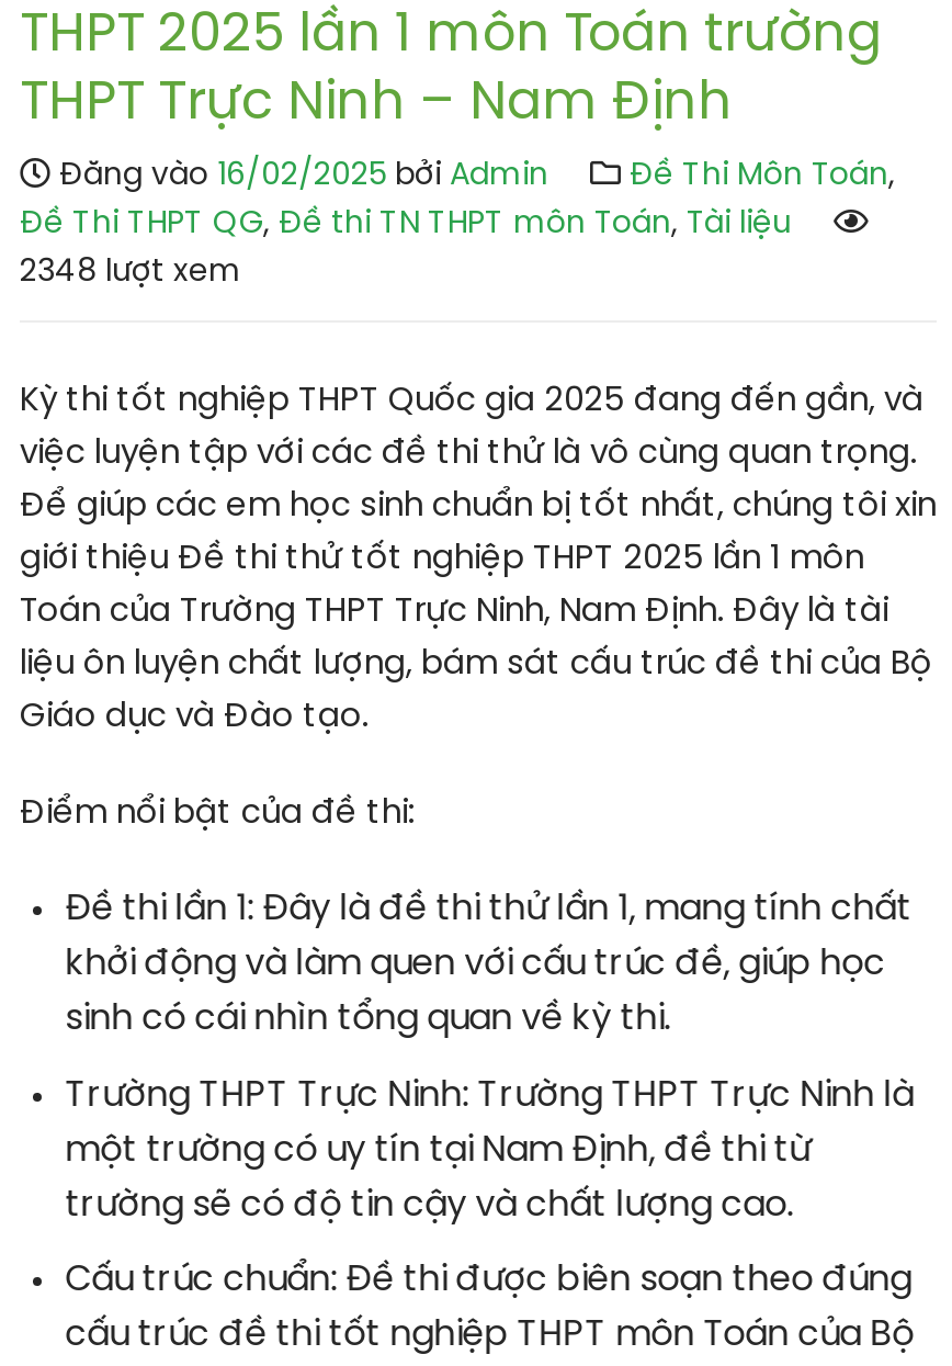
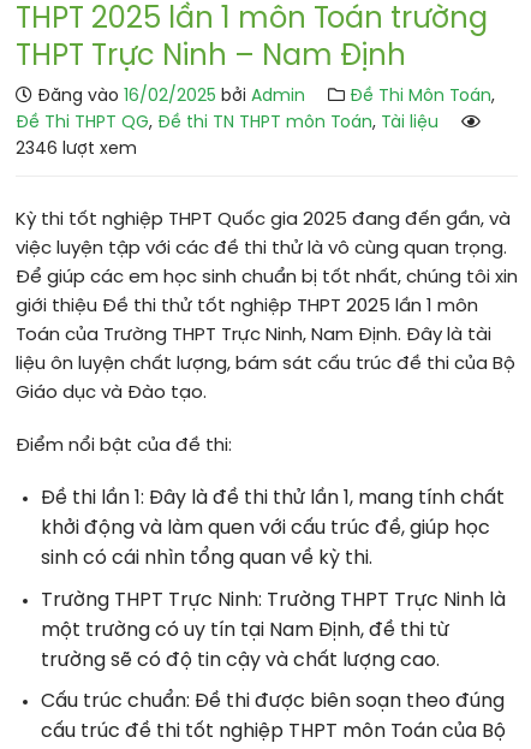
[20,257,241,290] 2348 lượt xem -> [16,141,137,159] 2346 lượt xem

